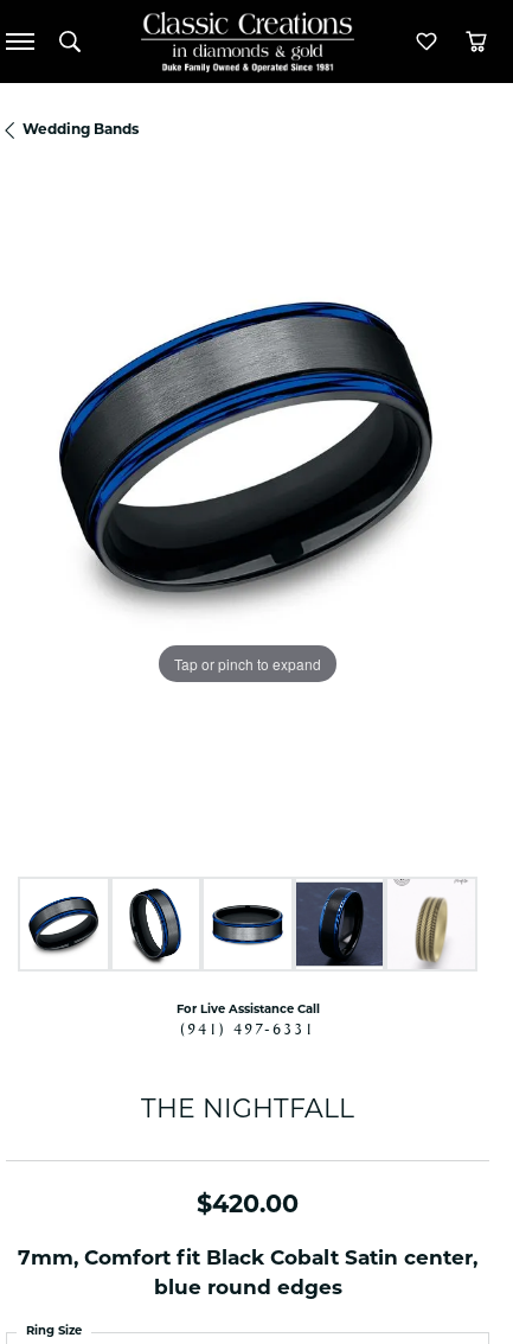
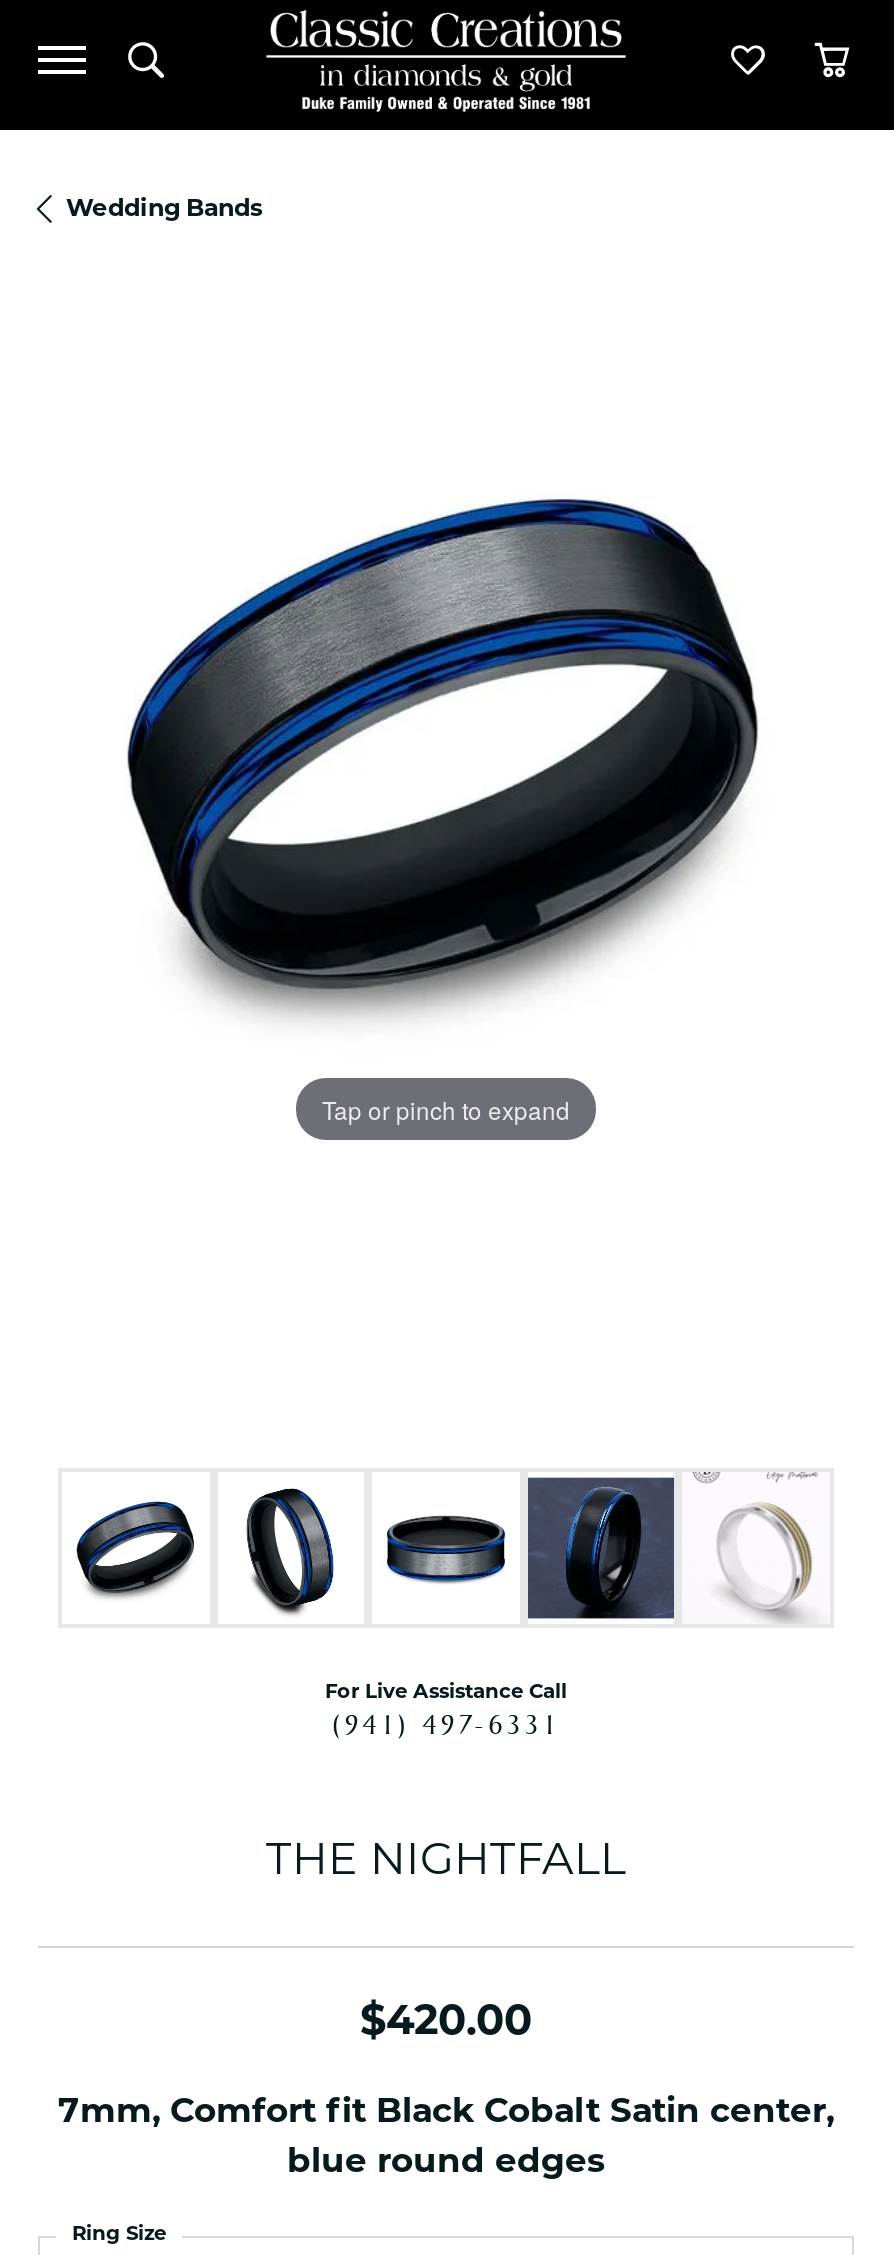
[410,898,464,969] [image] -> [718,1506,814,1622] [image]

